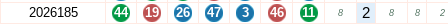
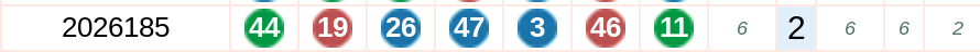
[338,8,343,18] 8 -> [737,17,748,39] 6
[389,8,394,18] 8 -> [845,17,856,39] 6
[414,8,419,18] 8 -> [899,17,910,39] 6

